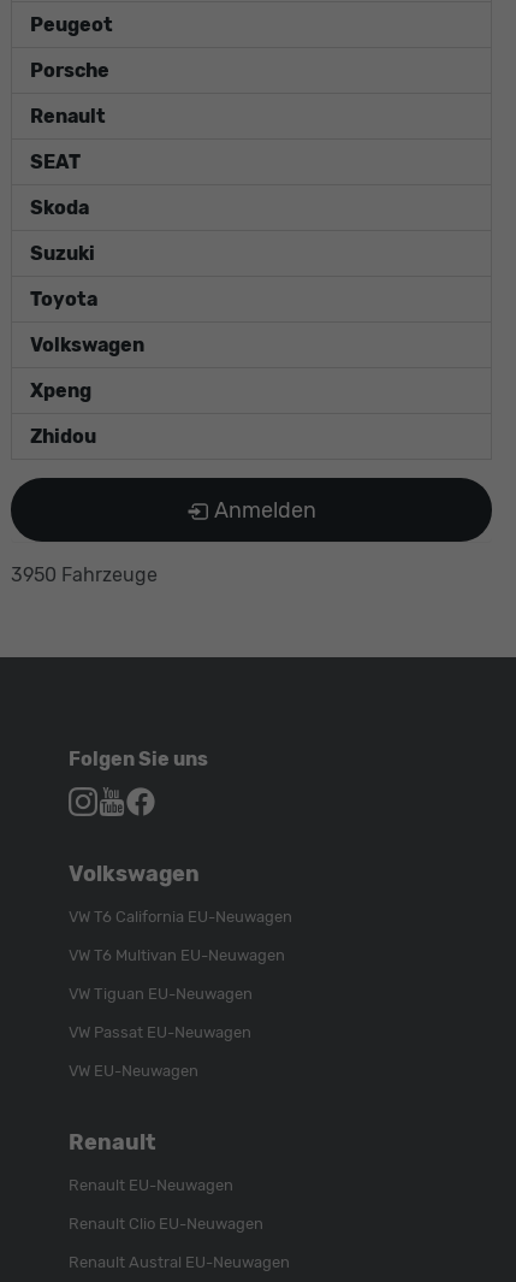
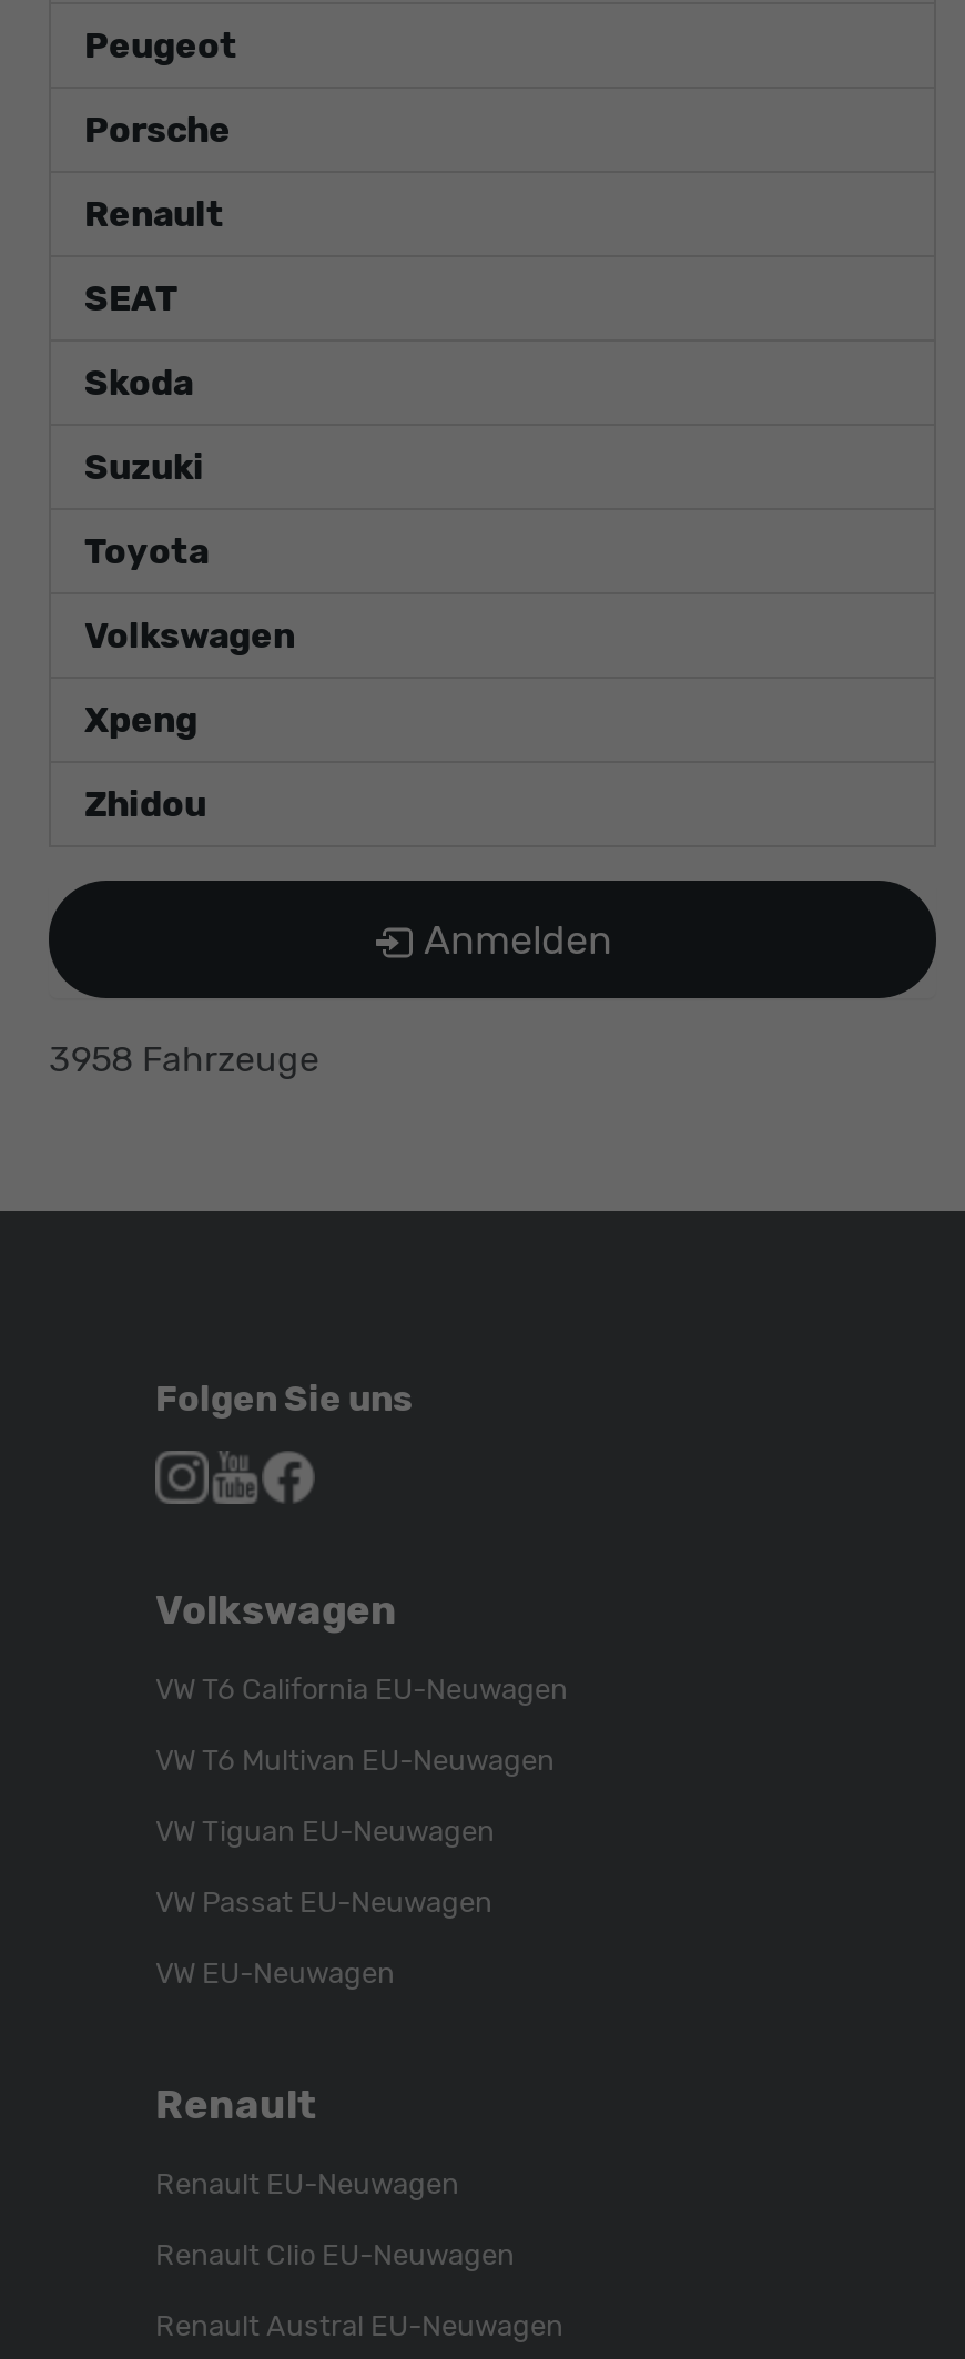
[11,564,158,586] 3950 Fahrzeuge -> [49,1039,319,1081] 3958 Fahrzeuge

